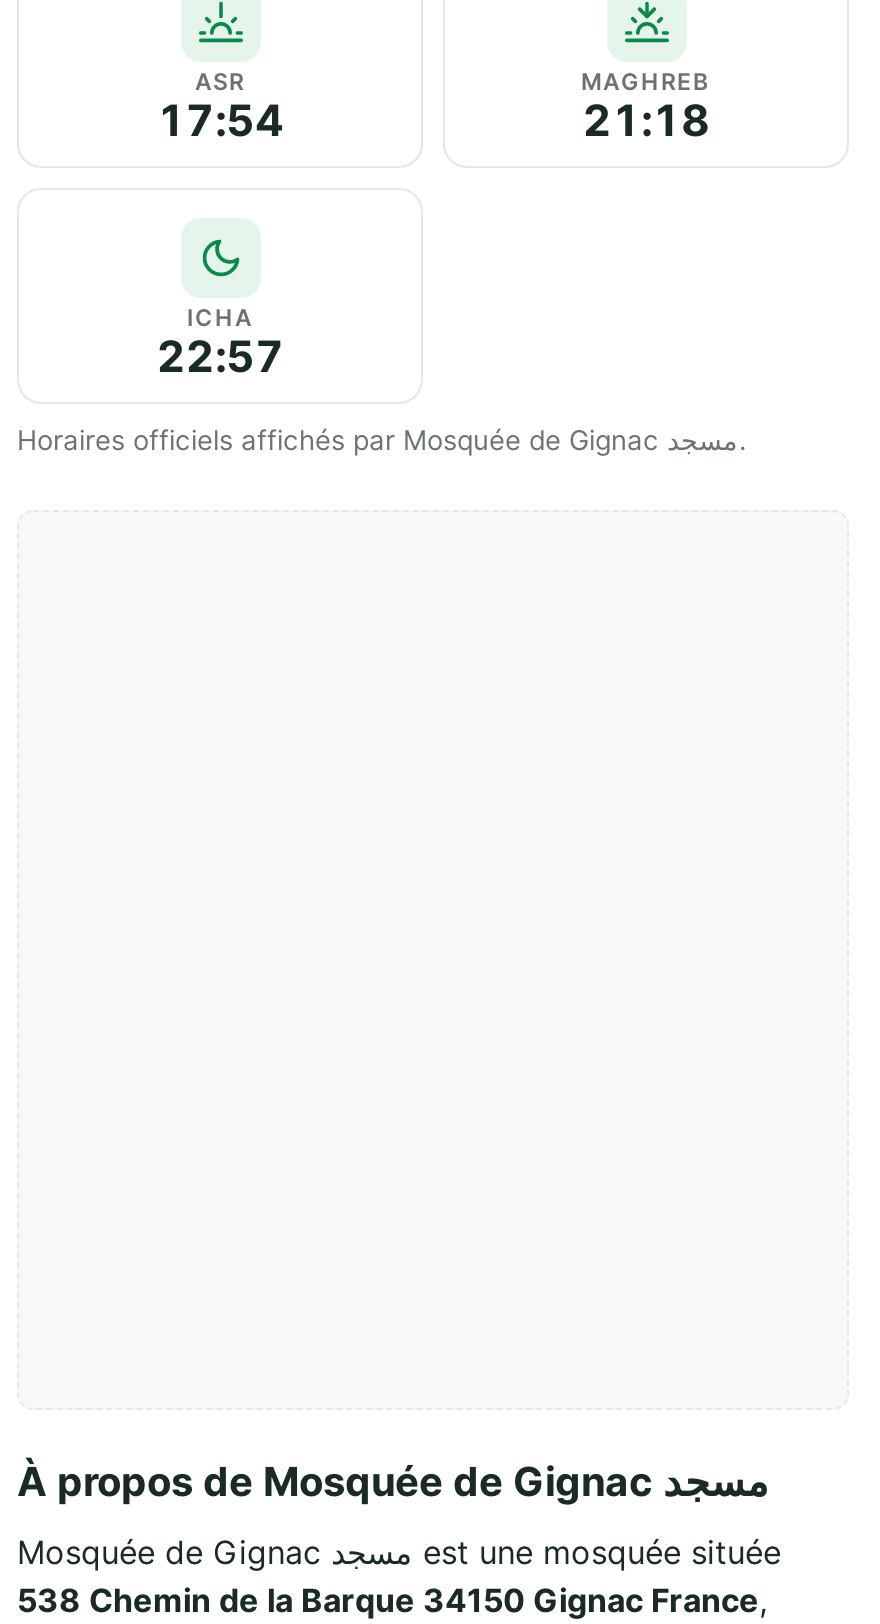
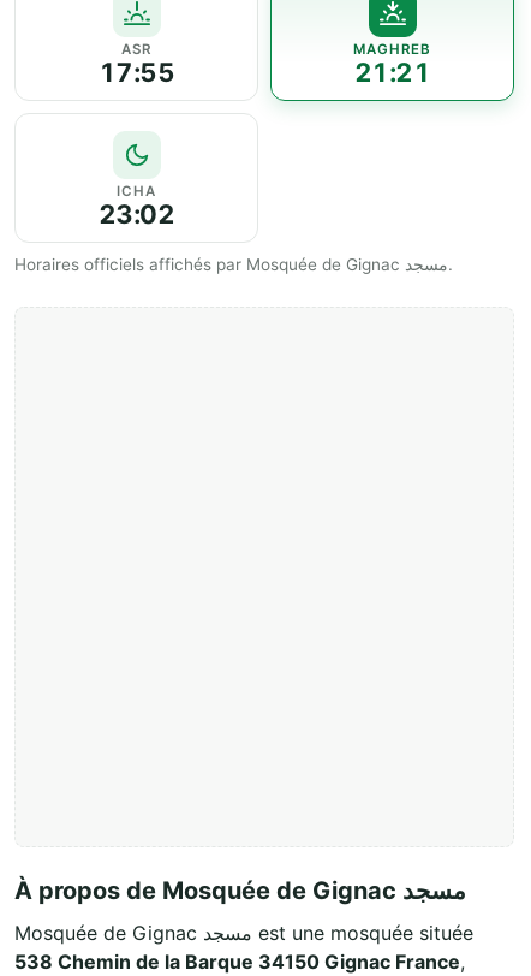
[156,93,284,145] 17:54 -> [98,56,175,87] 17:55
[582,93,710,145] 21:18 -> [354,56,431,87] 21:21
[156,329,284,381] 22:57 -> [98,198,175,229] 23:02

